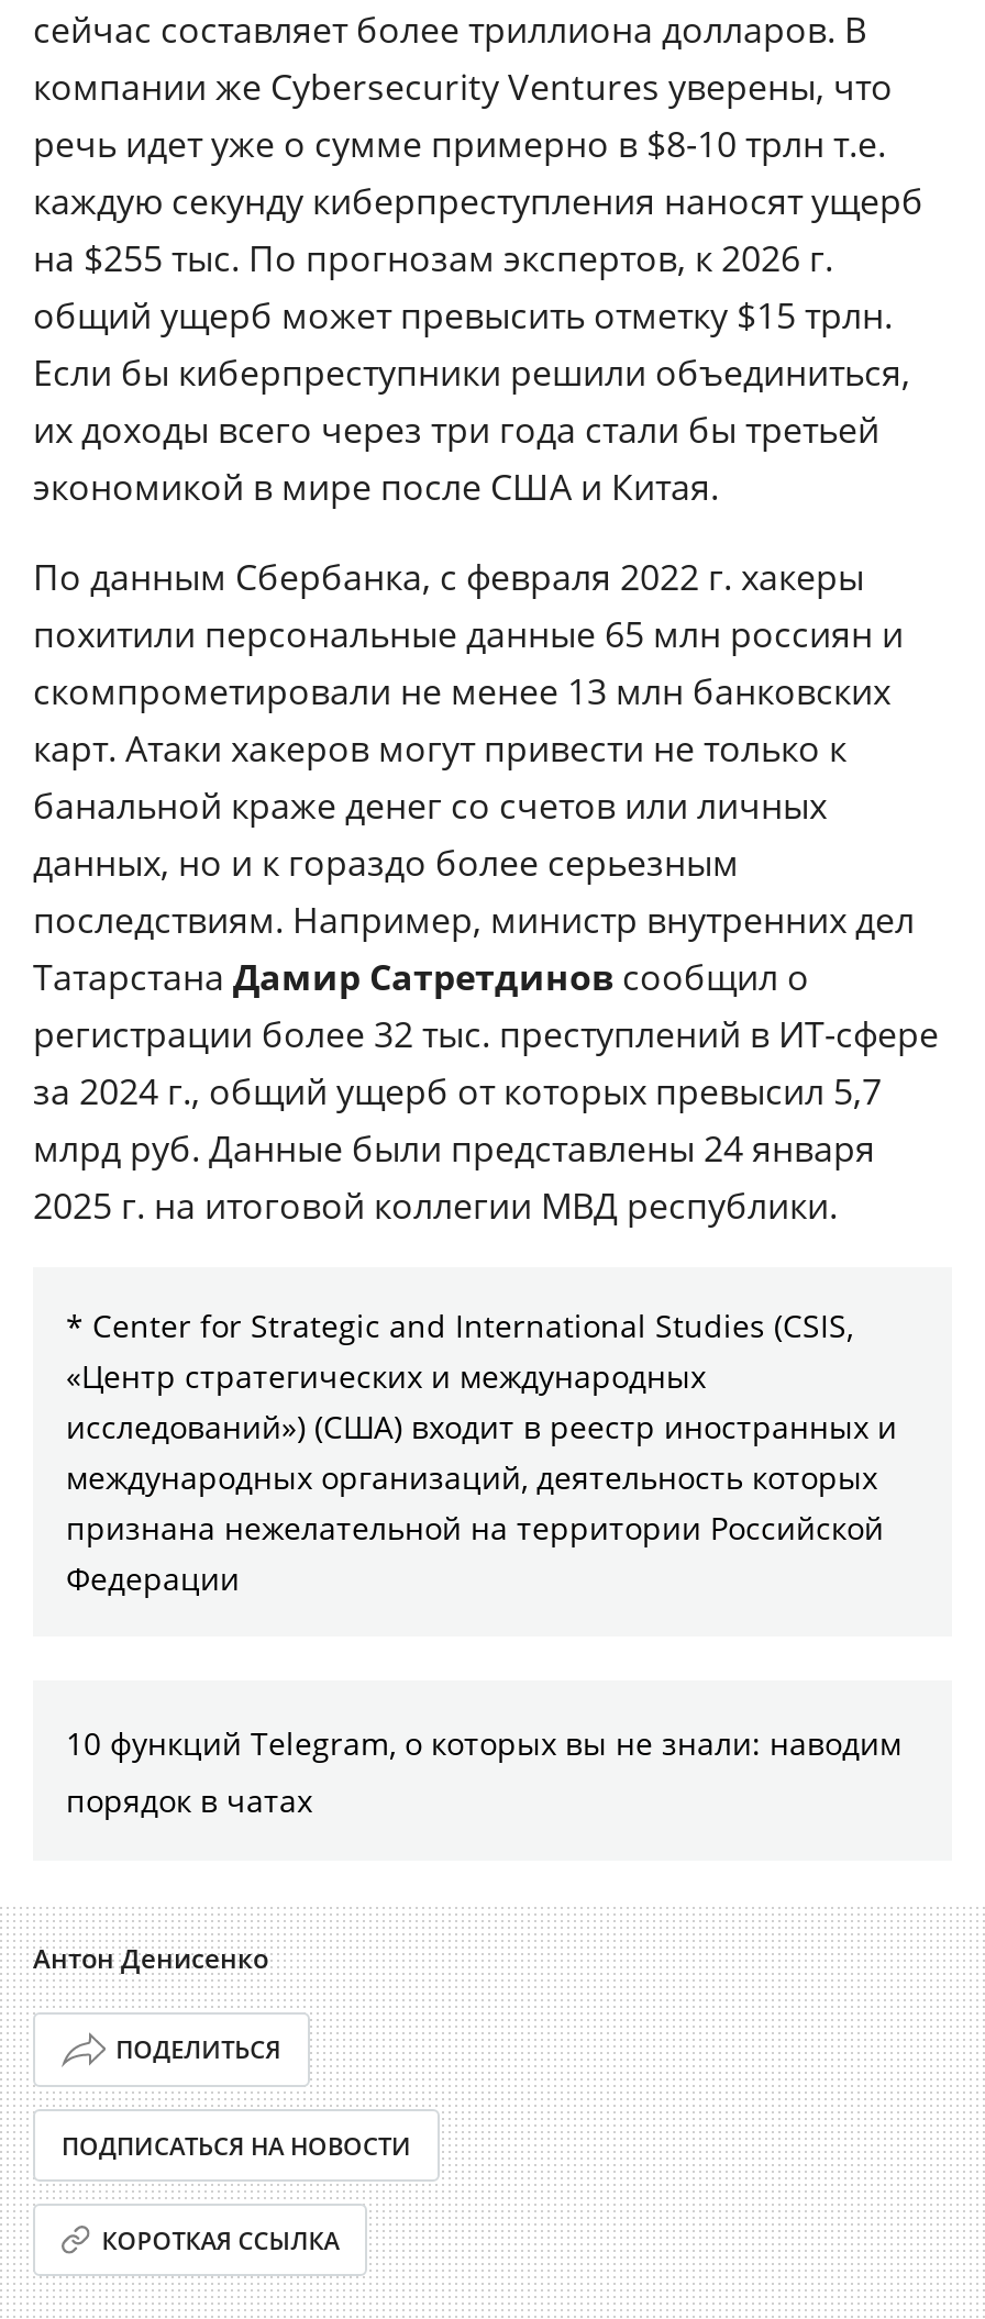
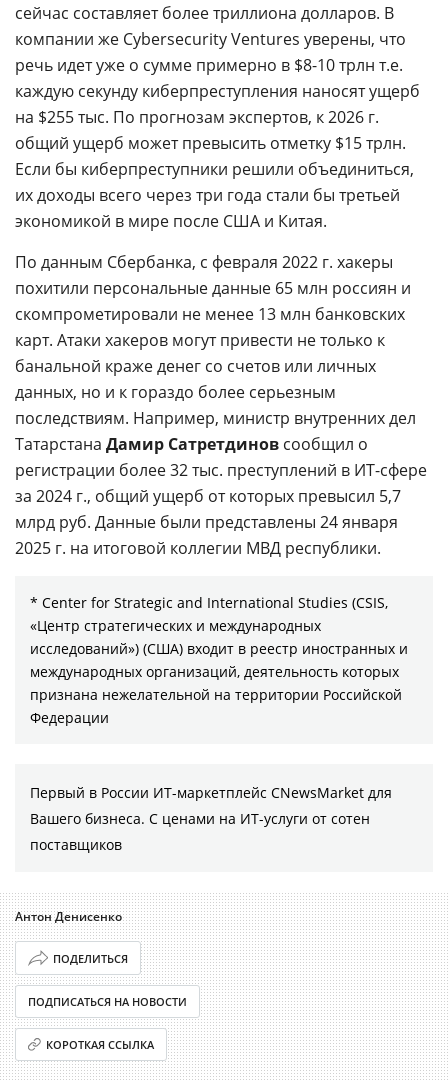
[66,1722,901,1821] 10 функций Telegram, о которых вы не знали: наводим | порядок в чатах -> [30,783,392,854] Первый в России ИТ-маркетплейс CNewsMarket для | Вашего бизнеса. С ценами на ИТ-услуги от сотен | поставщиков

